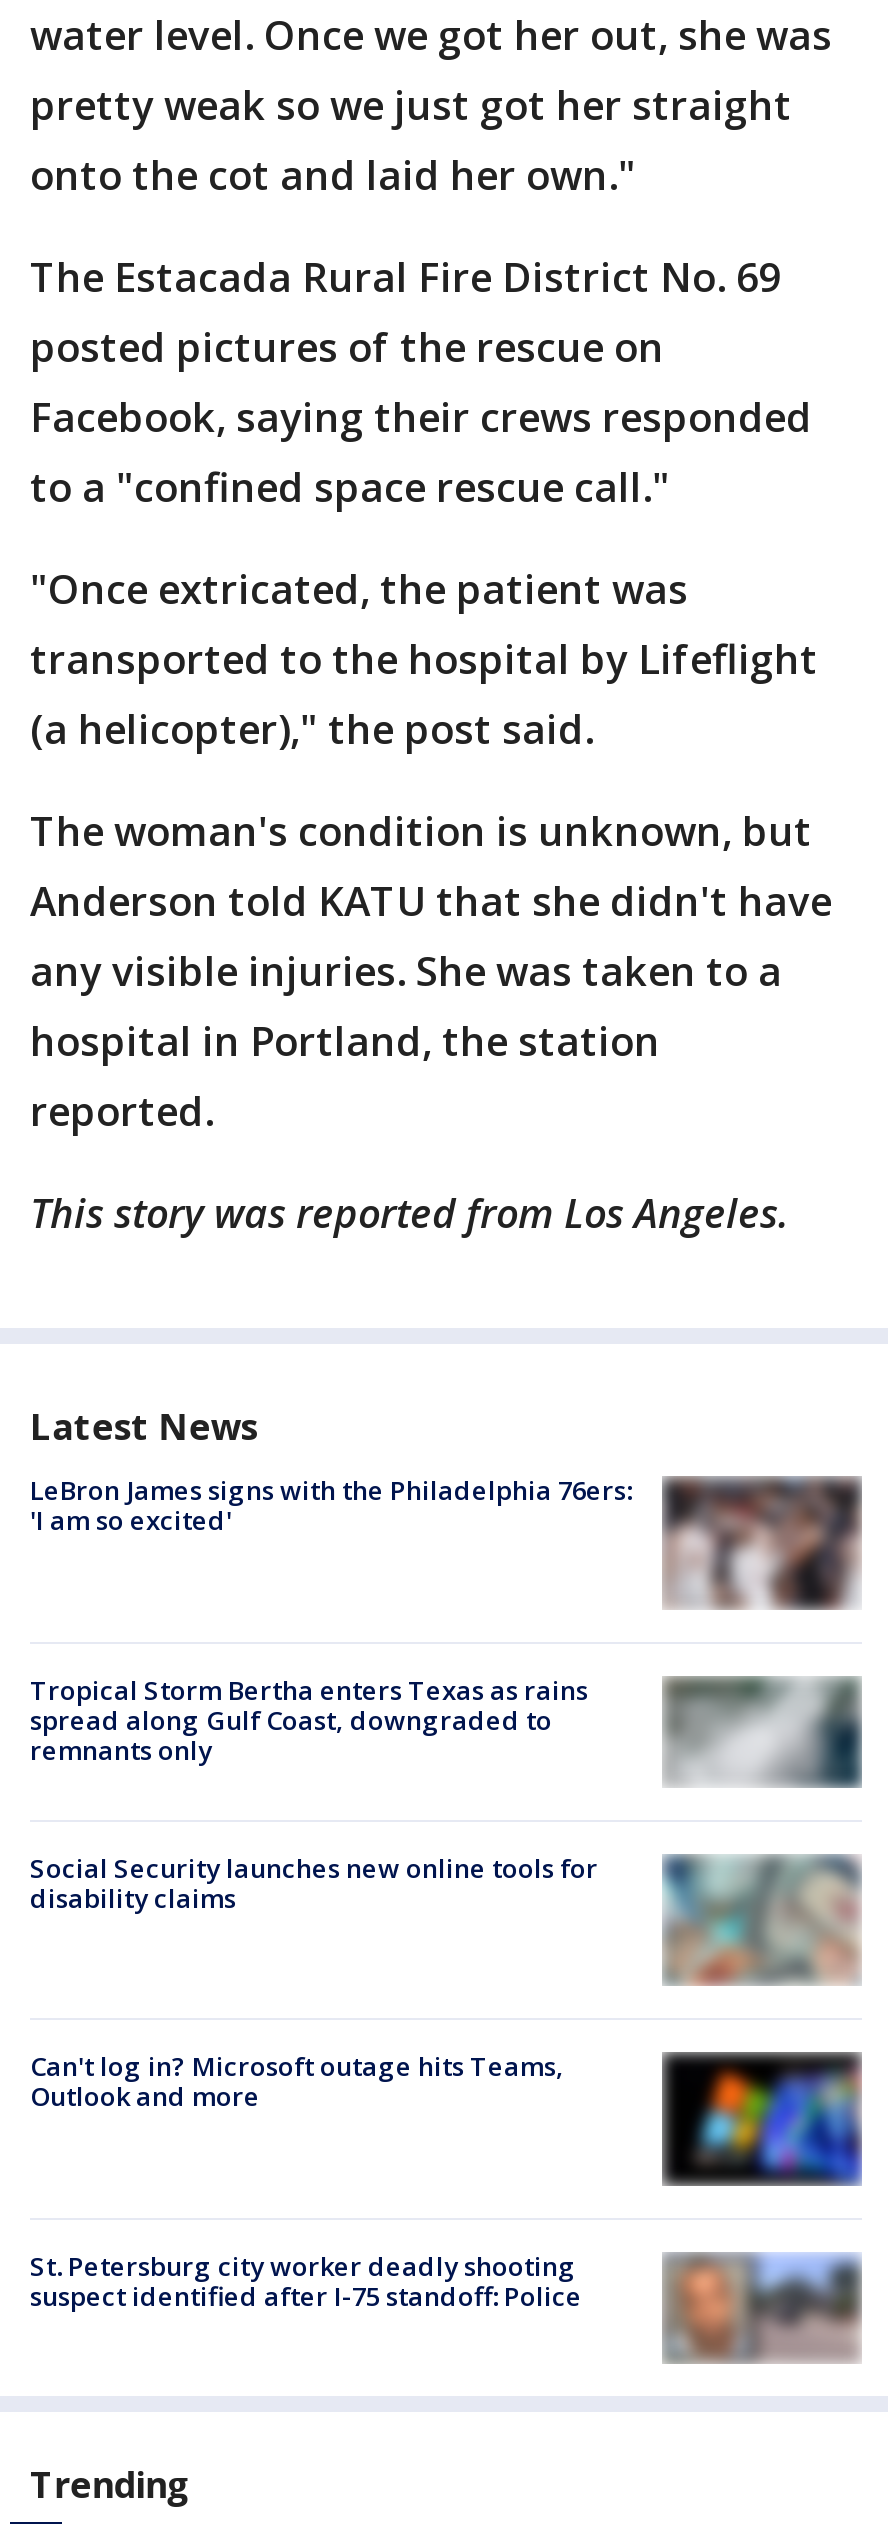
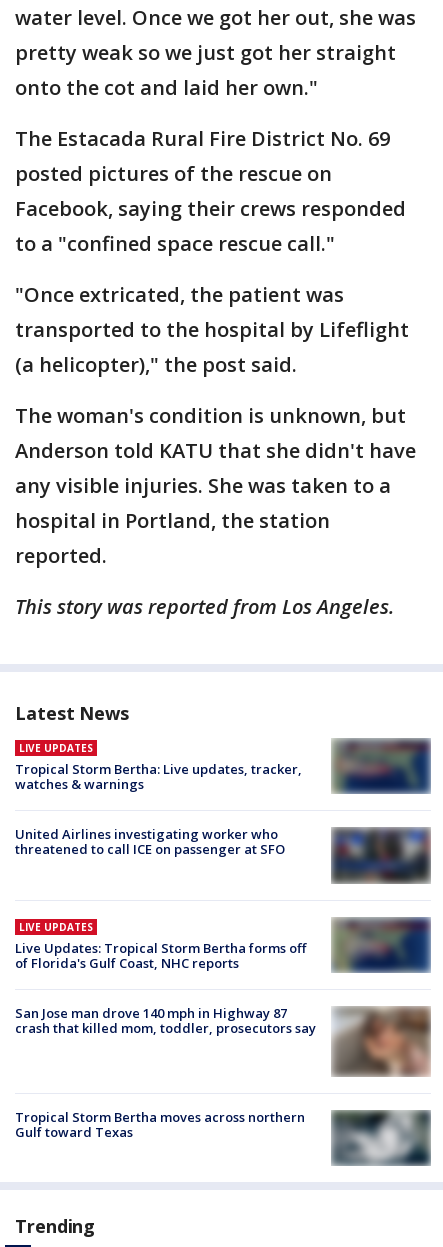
[30,1472,862,1612] [image] | LeBron James signs with the Philadelphia 76ers: | 'I am so excited' -> [15,738,431,795] [image] | LIVE UPDATES | Tropical Storm Bertha: Live updates, tracker, | watches & warnings
[30,1671,588,1767] Tropical Storm Bertha enters Texas as rains | spread along Gulf Coast, downgraded to | remnants only -> [15,825,285,858] United Airlines investigating worker who | threatened to call ICE on passenger at SFO
[662,1676,862,1790] [image] -> [331,826,431,885] [image]
[30,1850,862,1988] [image] | Social Security launches new online tools for | disability claims -> [15,916,431,977] [image] | LIVE UPDATES | Live Updates: Tropical Storm Bertha forms off | of Florida's Gulf Coast, NHC reports
[30,2048,564,2114] Can't log in? Microsoft outage hits Teams, | Outlook and more -> [15,1004,316,1037] San Jose man drove 140 mph in Highway 87 | crash that killed mom, toddler, prosecutors say
[662,2044,864,2188] [image] -> [331,1005,431,1077] [image]
[30,2248,582,2314] St. Petersburg city worker deadly shooting | suspect identified after I-75 standoff: Police -> [15,1108,305,1141] Tropical Storm Bertha moves across northern | Gulf toward Texas
[668,2252,860,2364] [image] -> [333,1109,431,1166] [image]

